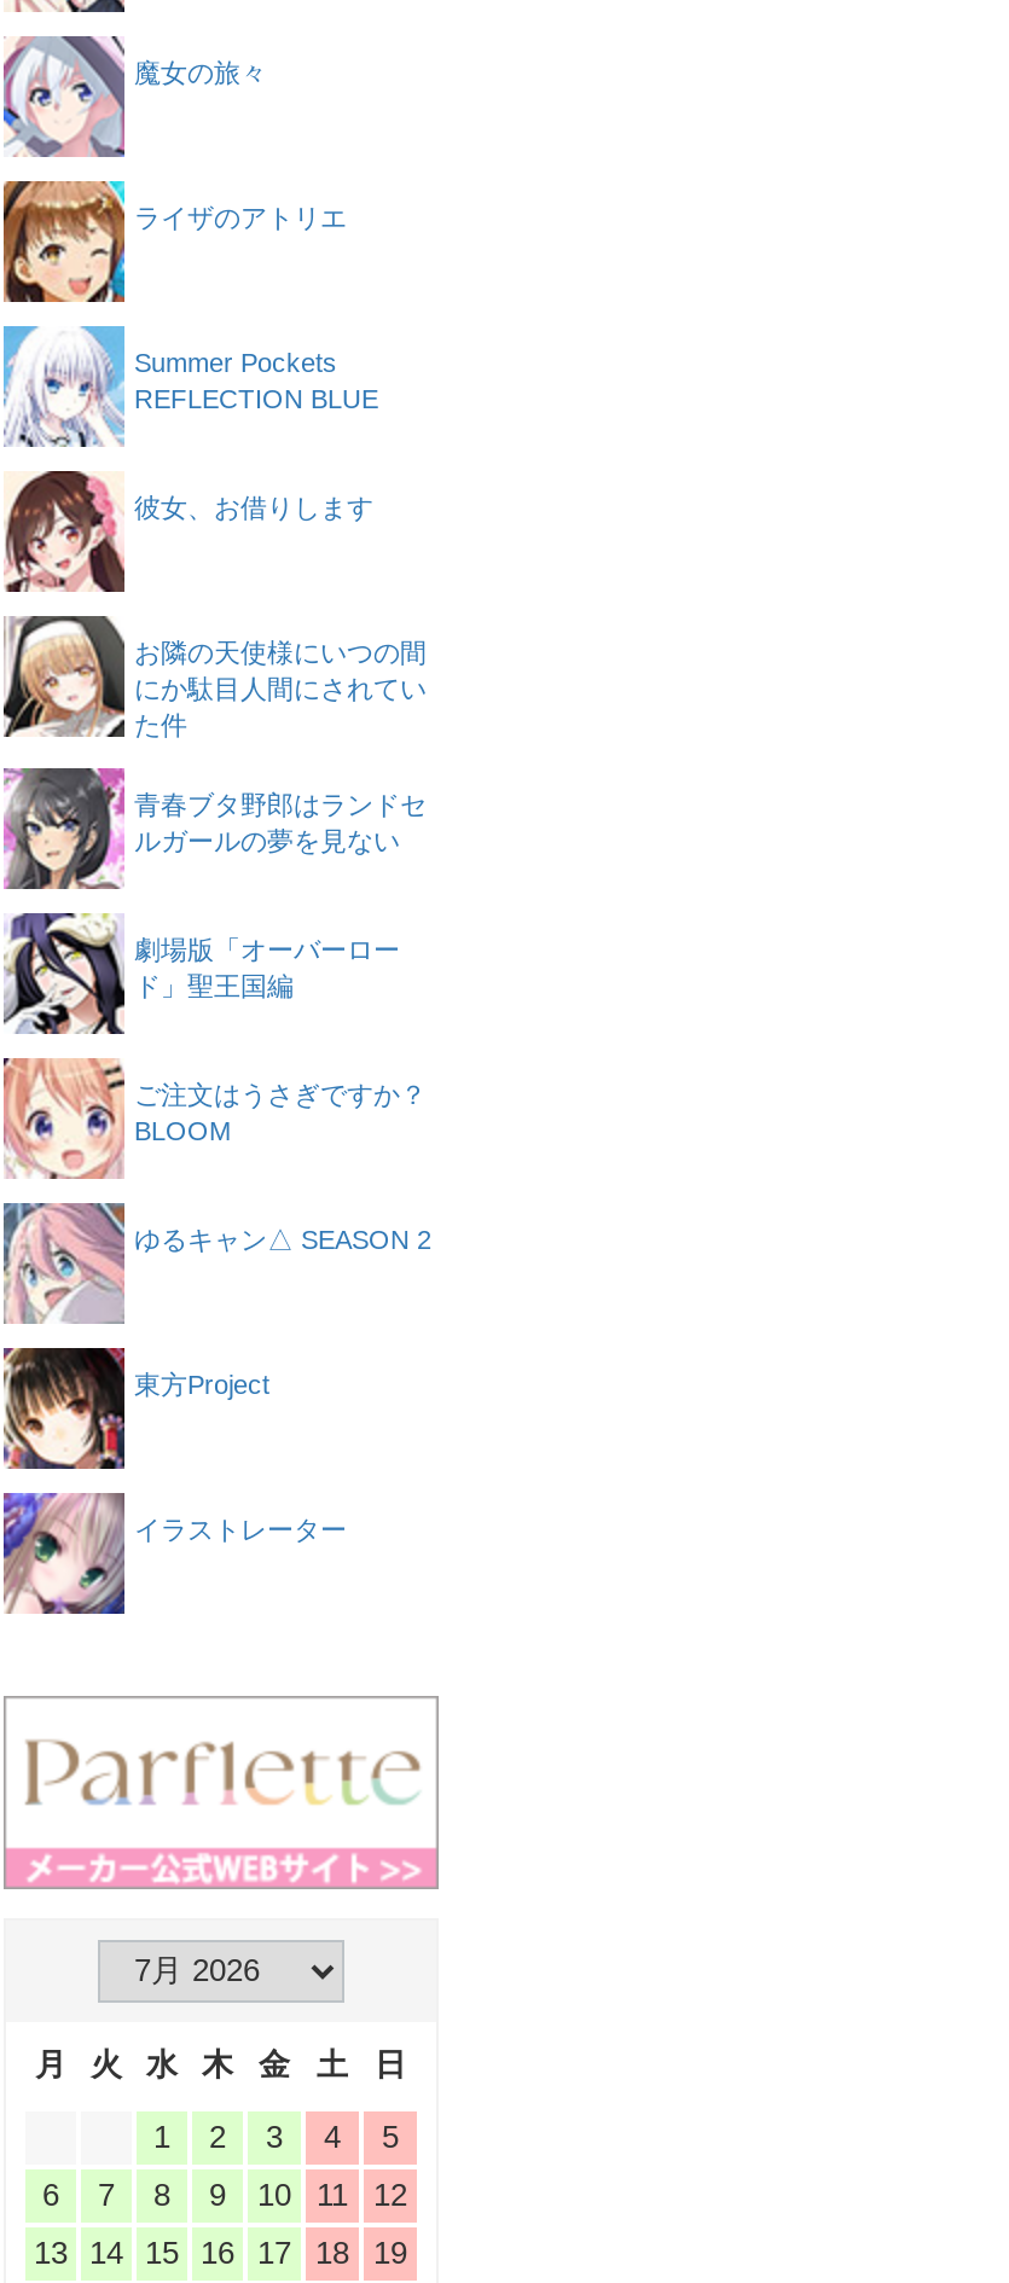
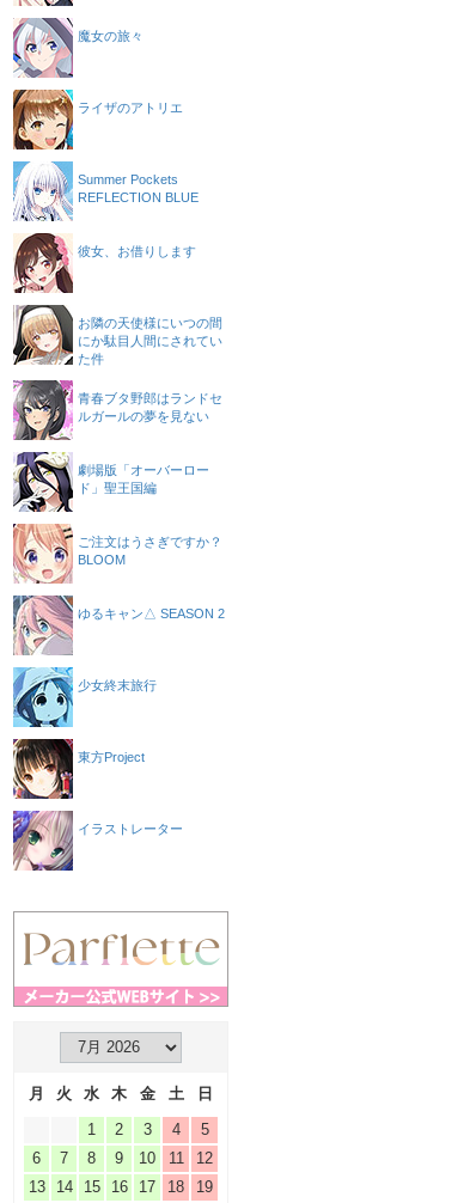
none -> [13,666,157,728] [image] | 少女終末旅行

